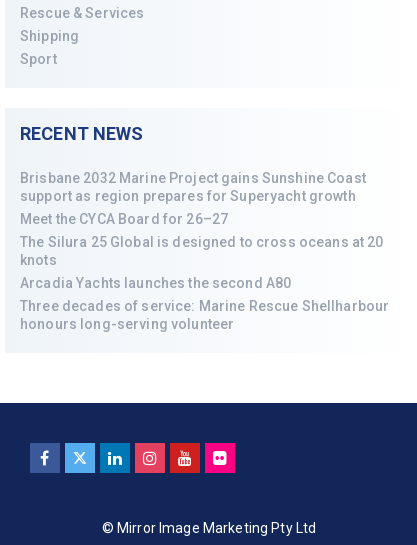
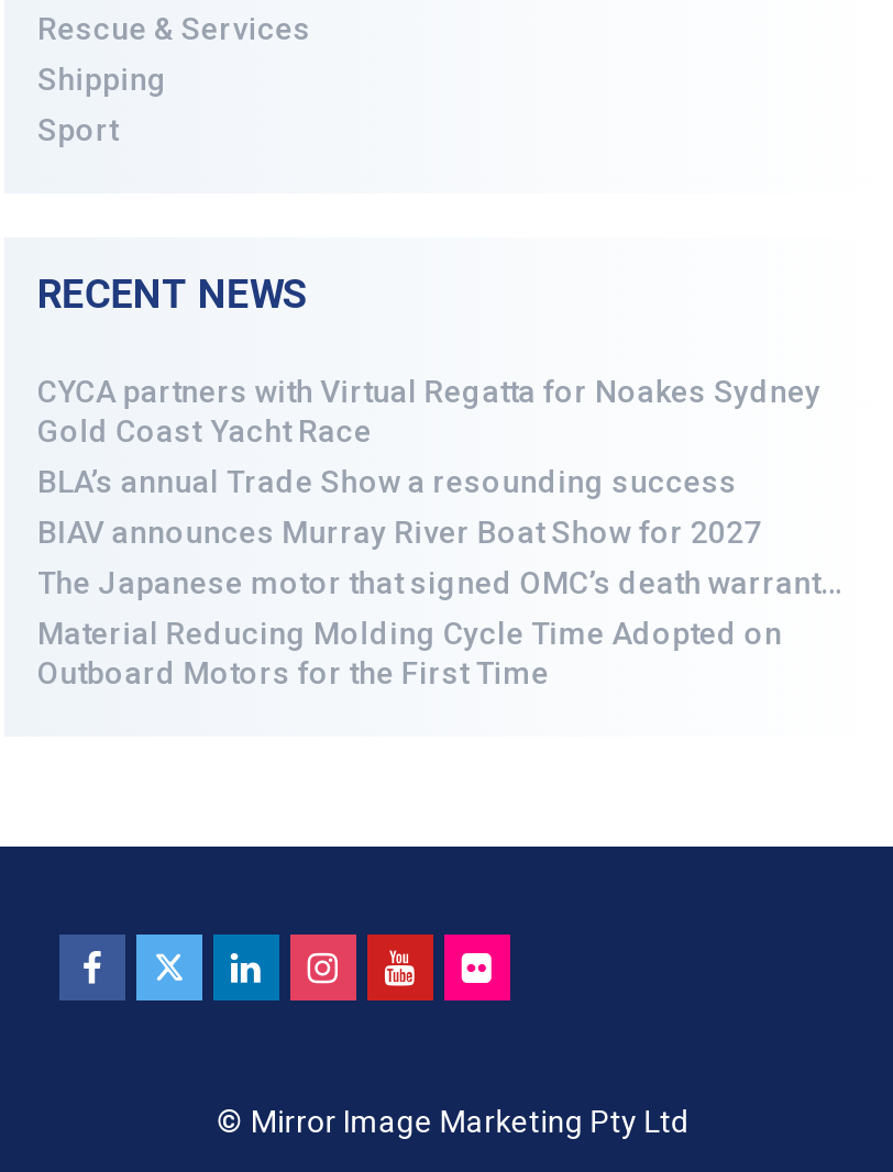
[20,170,389,332] Brisbane 2032 Marine Project gains Sunshine Coast | support as region prepares for Superyacht growth | Meet the CYCA Board for 26–27 | The Silura 25 Global is designed to cross oceans at 20 | knots | Arcadia Yachts launches the second A80 | Three decades of service: Marine Rescue Shellharbour | honours long-serving volunteer -> [37,374,843,691] CYCA partners with Virtual Regatta for Noakes Sydney | Gold Coast Yacht Race | BLA’s annual Trade Show a resounding success | BIAV announces Murray River Boat Show for 2027 | The Japanese motor that signed OMC’s death warrant… | Material Reducing Molding Cycle Time Adopted on | Outboard Motors for the First Time

